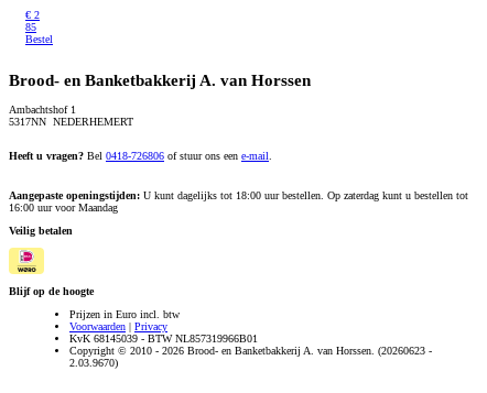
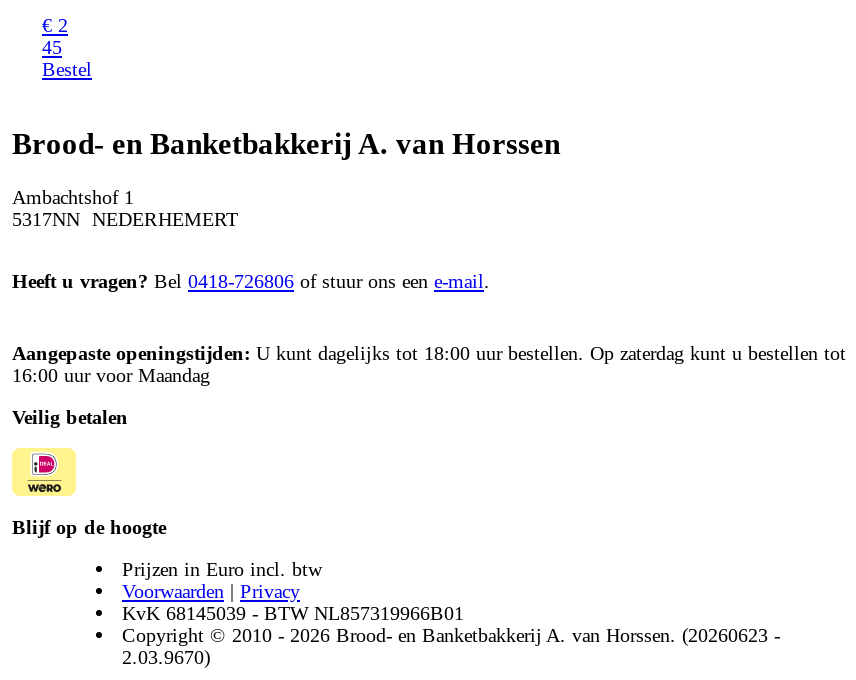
[25,21,36,33] 85 -> [42,37,62,59] 45

